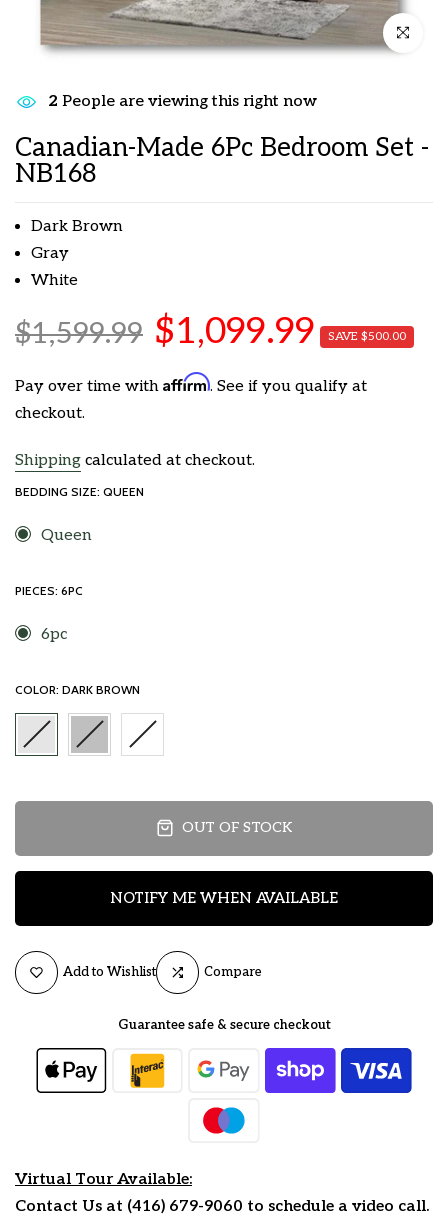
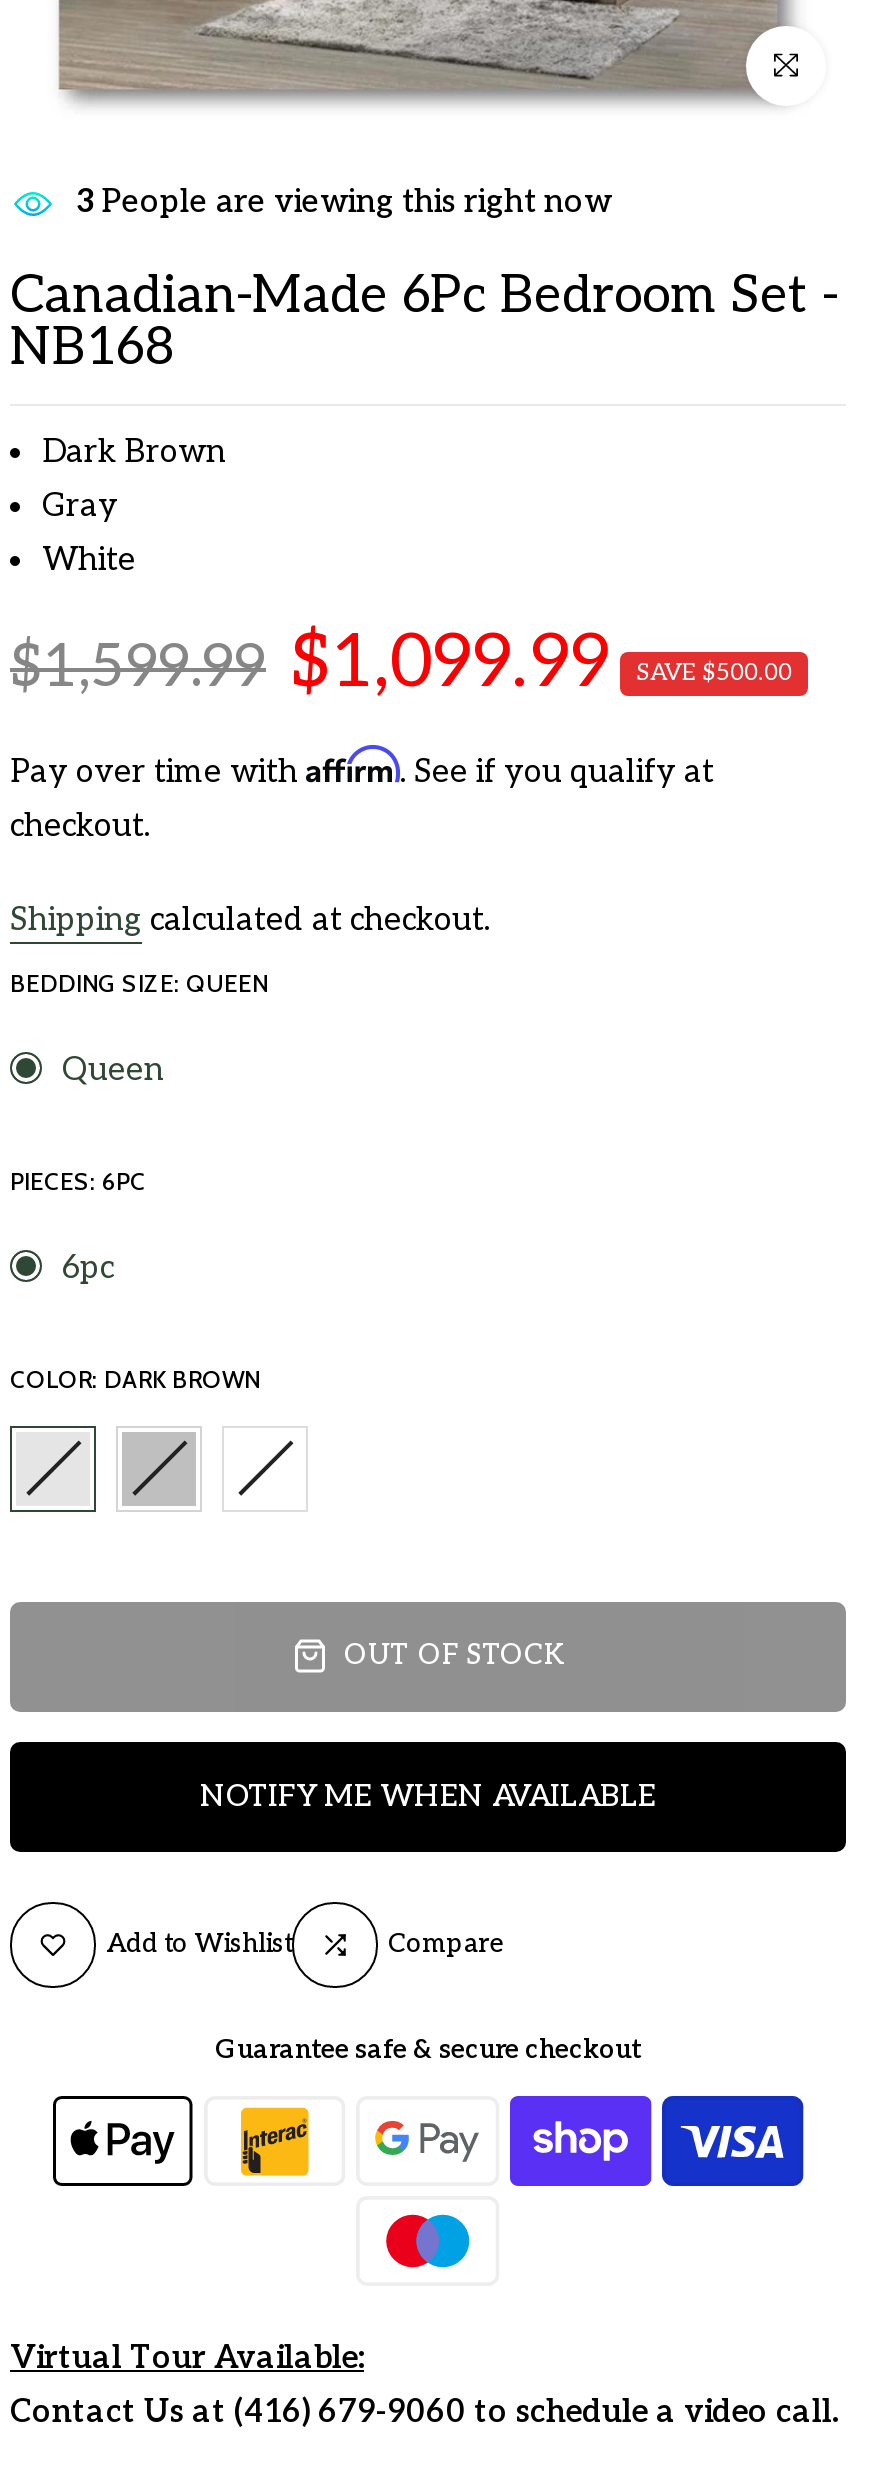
[48,92,317,111] 2 People are viewing this right now -> [76,183,612,221] 3 People are viewing this right now

